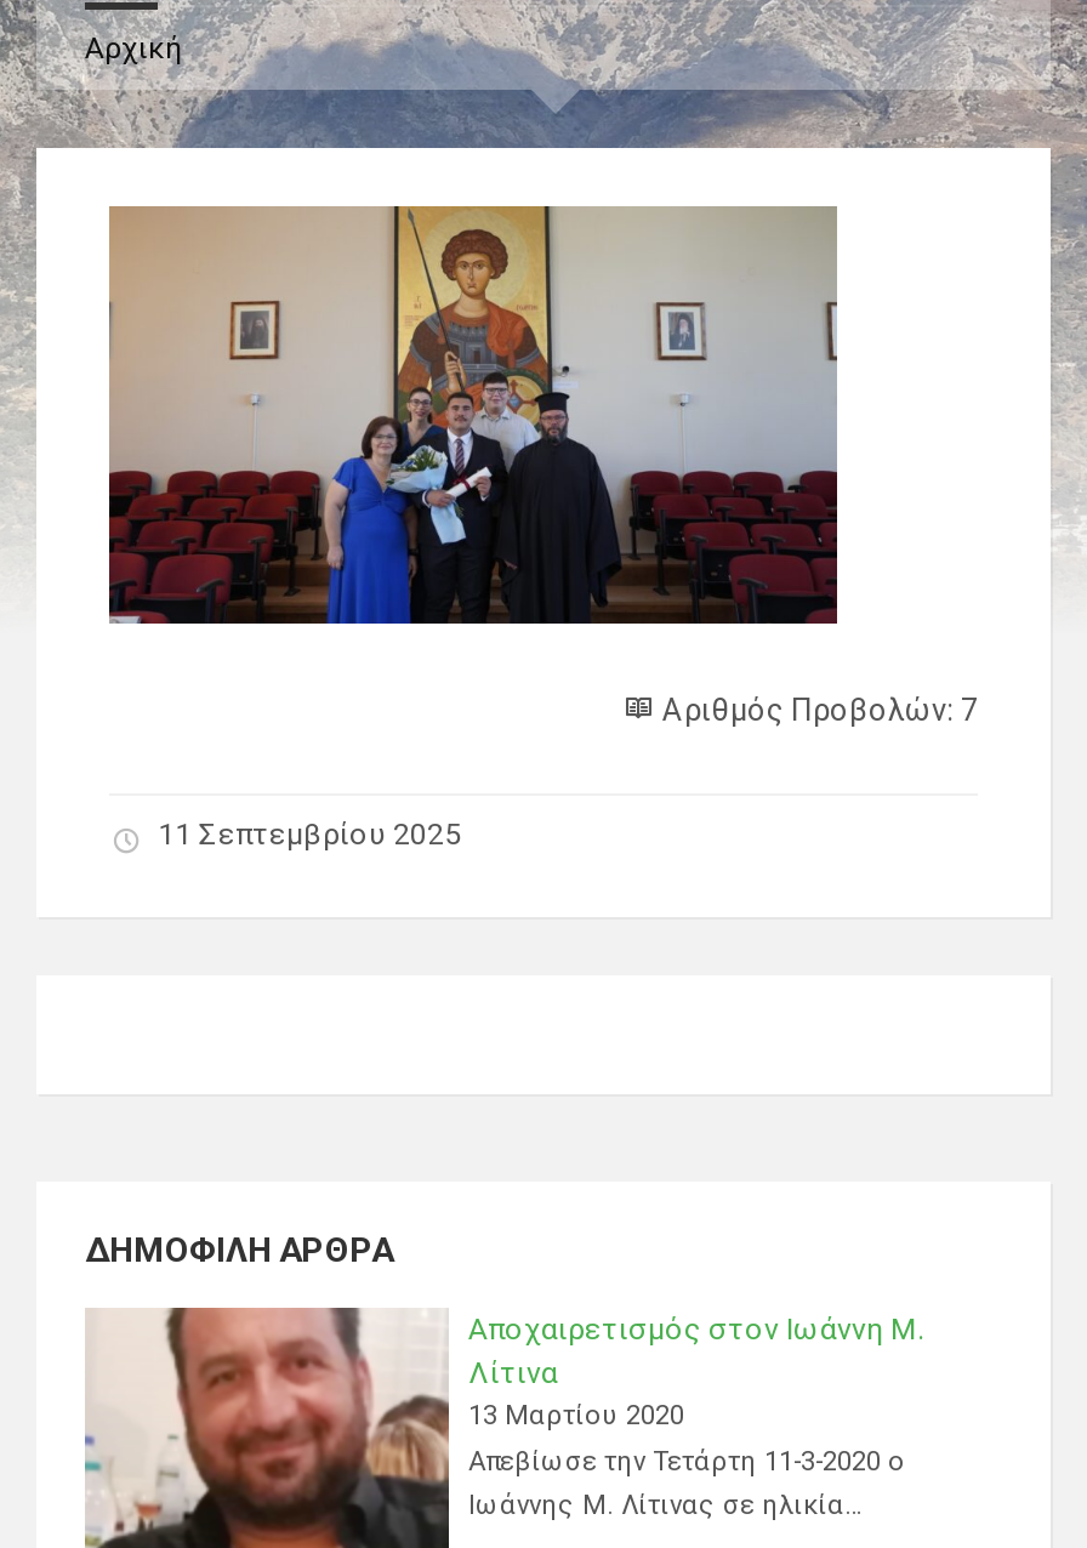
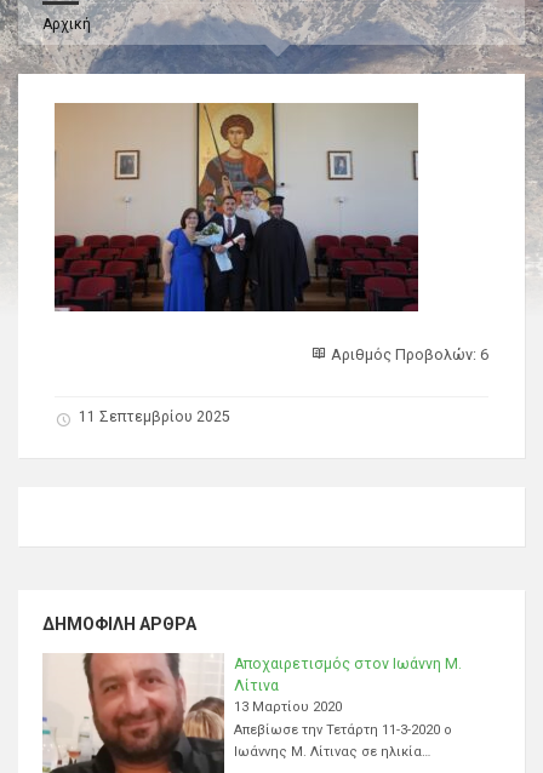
[655,691,978,727] Αριθμός Προβολών: 7 -> [327,345,488,363] Αριθμός Προβολών: 6

